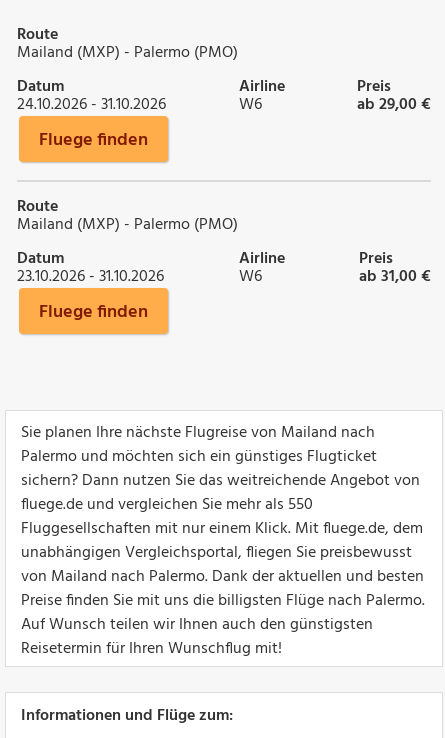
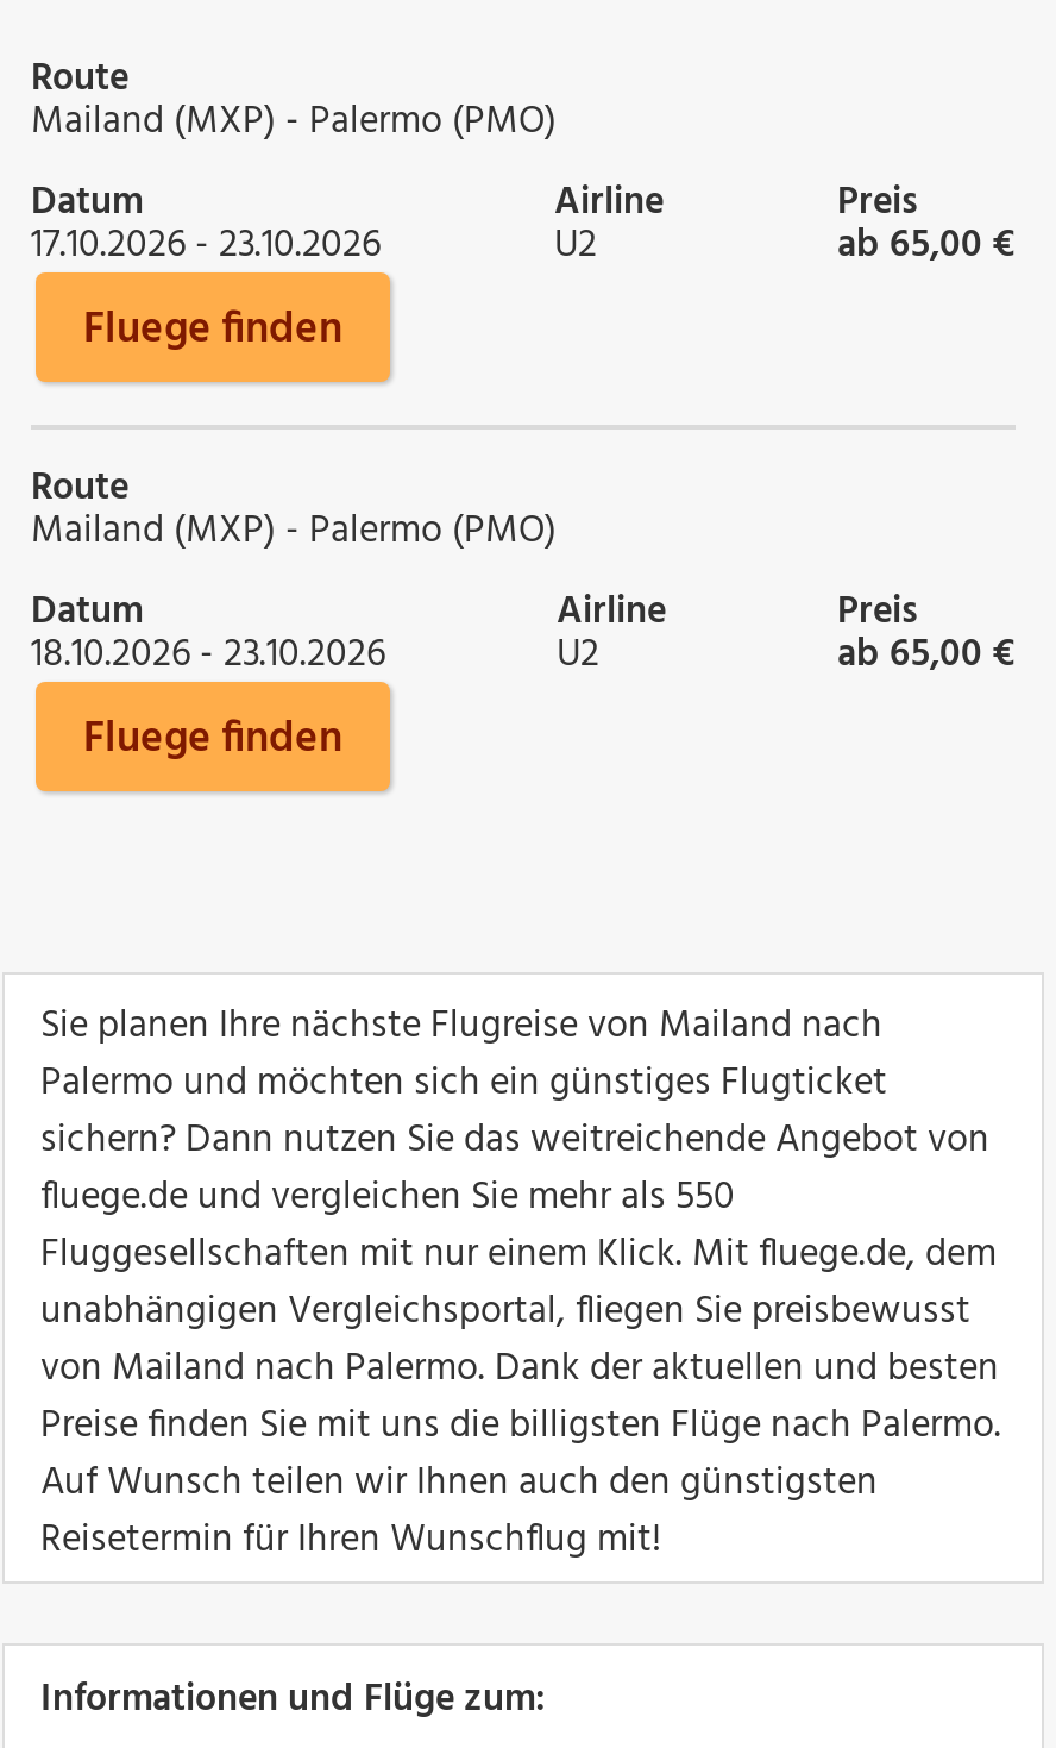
[17,92,166,118] 24.10.2026 - 31.10.2026 -> [31,215,381,277] 17.10.2026 - 23.10.2026
[238,92,261,118] W6 -> [554,215,597,277] U2
[357,92,431,118] ab 29,00 € -> [837,215,1016,277] ab 65,00 €
[17,264,164,290] 23.10.2026 - 31.10.2026 -> [31,625,385,687] 18.10.2026 - 23.10.2026
[238,264,261,290] W6 -> [557,625,599,687] U2
[359,264,431,290] ab 31,00 € -> [837,625,1016,687] ab 65,00 €

